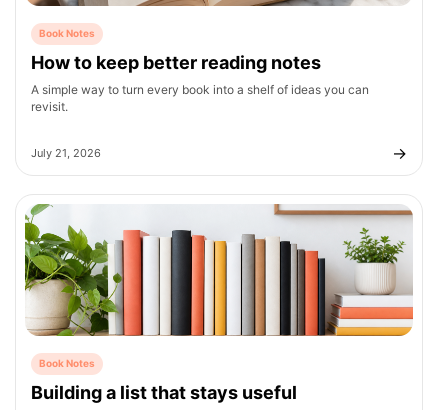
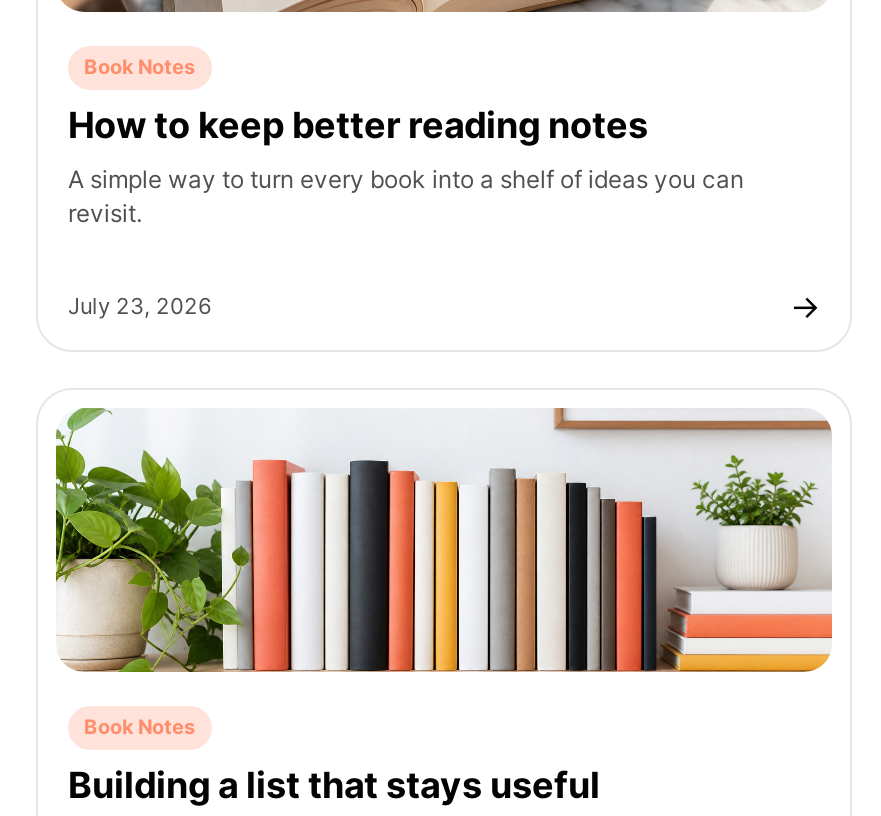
[31,146,101,160] July 21, 2026 -> [68,292,212,320] July 23, 2026

